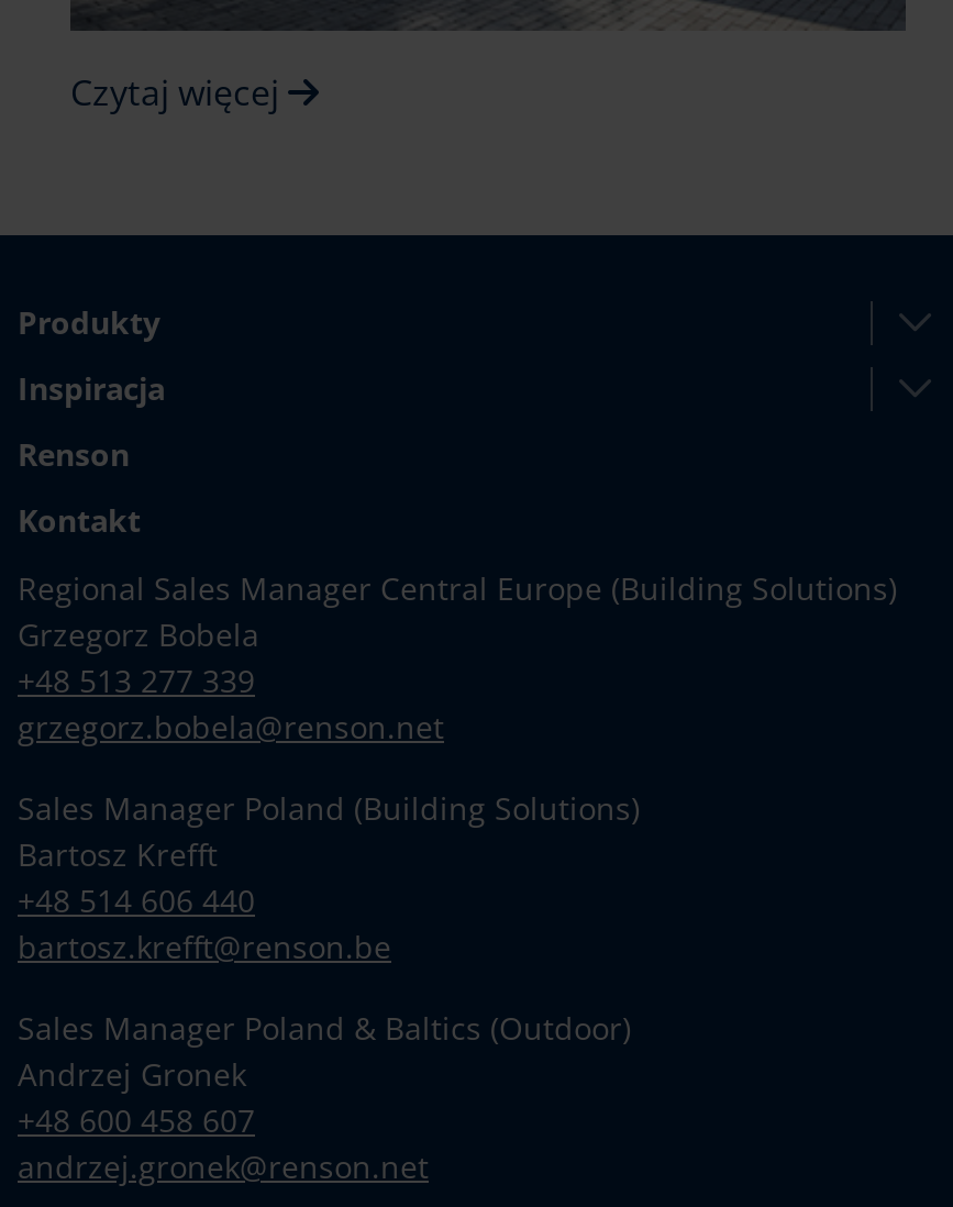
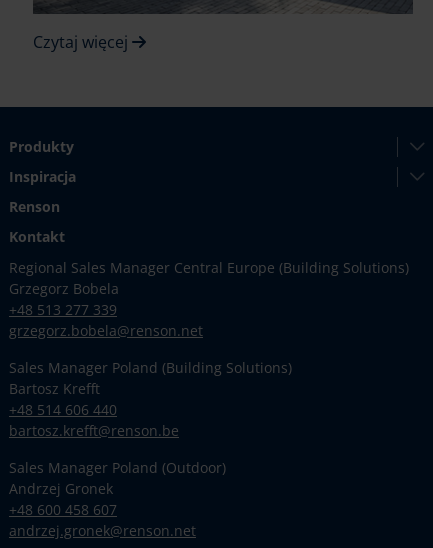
[18,1006,631,1048] Sales Manager Poland & Baltics (Outdoor) -> [9,458,226,477] Sales Manager Poland (Outdoor)

